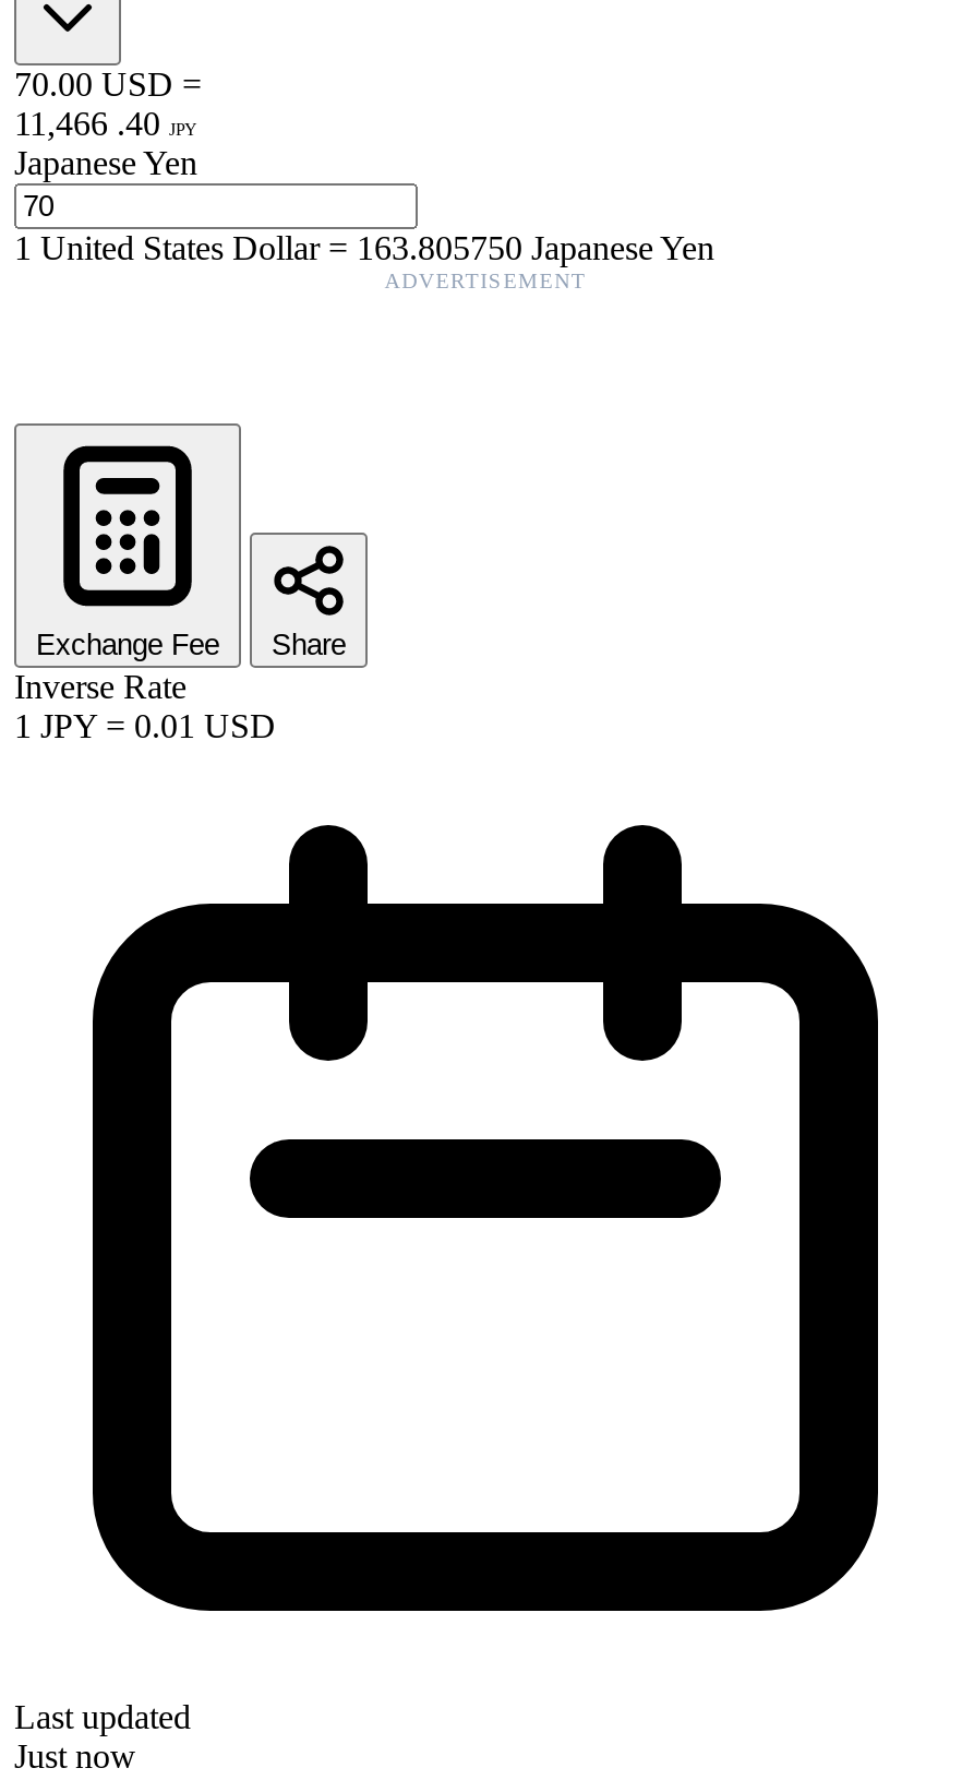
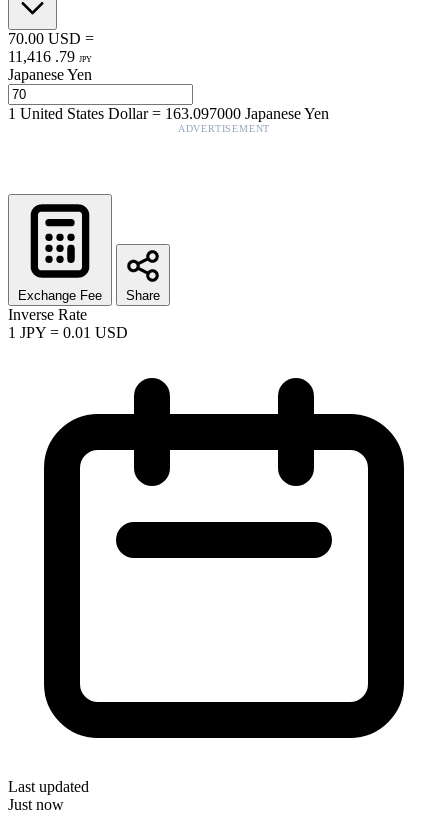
[14,104,197,141] 11,466 . 40 JPY -> [8,48,92,65] 11,416 . 79 JPY
[14,229,714,266] 1United States Dollar=163.805750 Japanese Yen -> [8,105,329,122] 1United States Dollar=163.097000 Japanese Yen

